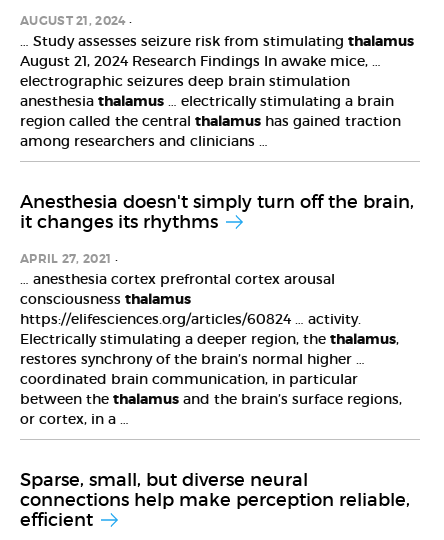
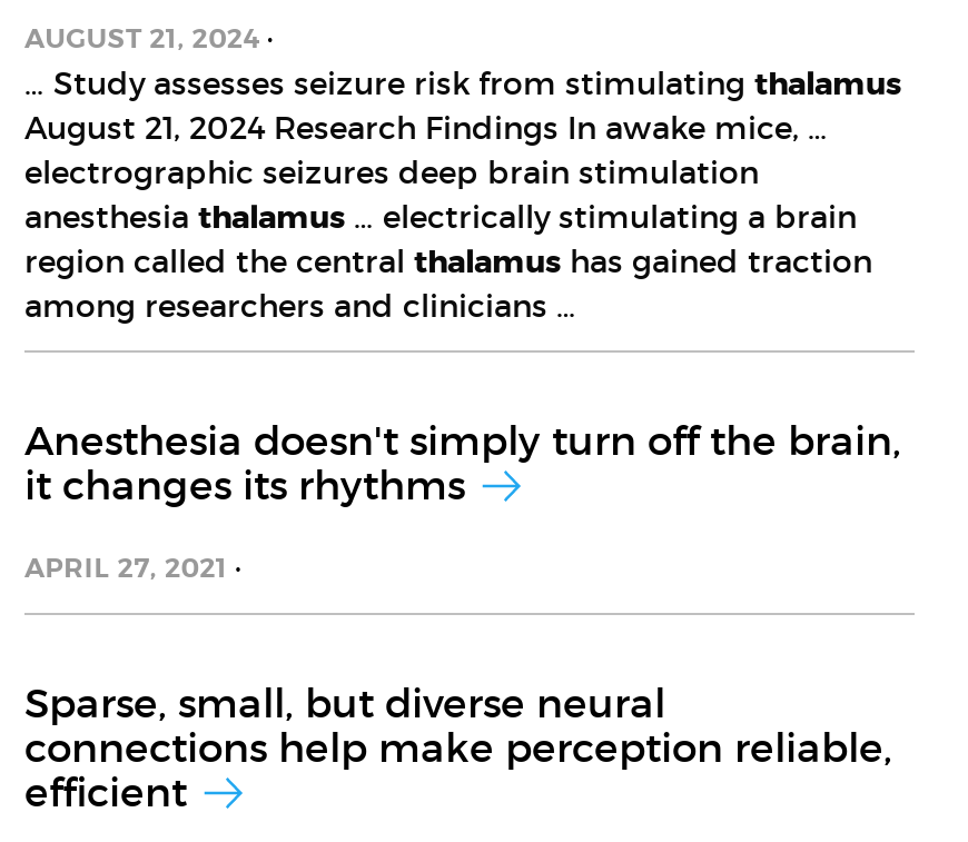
[20,270,402,428] … anesthesia cortex prefrontal cortex arousal | consciousness thalamus | https://elifesciences.org/articles/60824 … activity. | Electrically stimulating a deeper region, the thalamus, | restores synchrony of the brain’s normal higher … | coordinated brain communication, in particular | between the thalamus and the brain’s surface regions, | or cortex, in a … -> none

